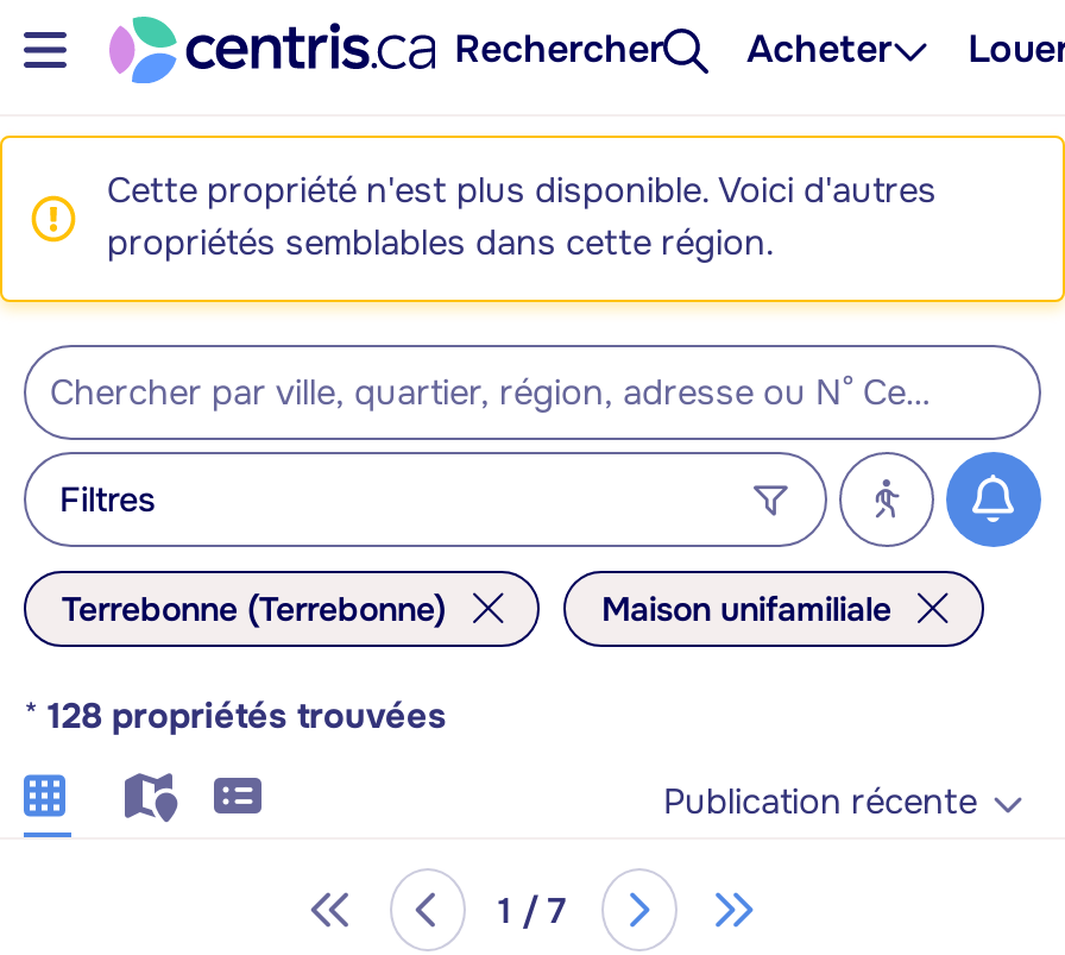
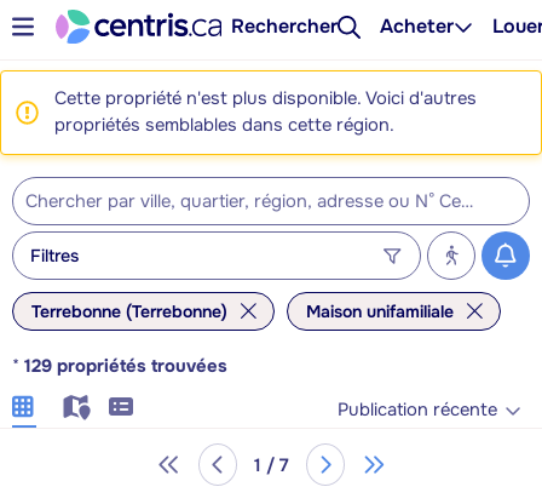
[24,695,447,740] * 128 propriétés trouvées -> [12,355,227,378] * 129 propriétés trouvées

